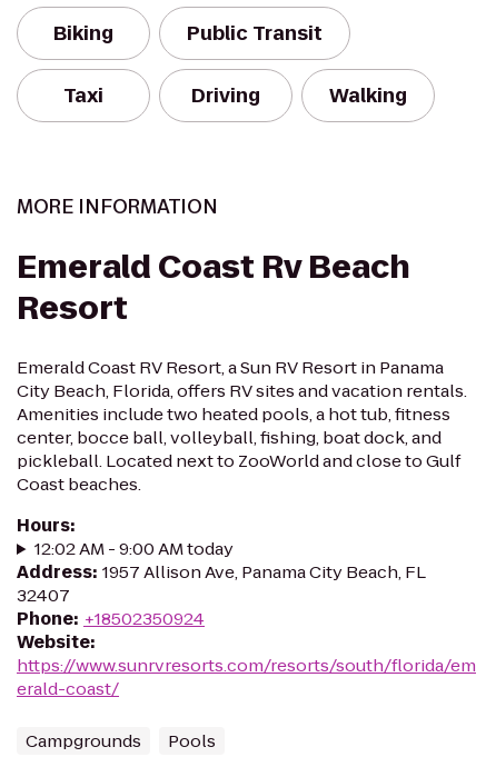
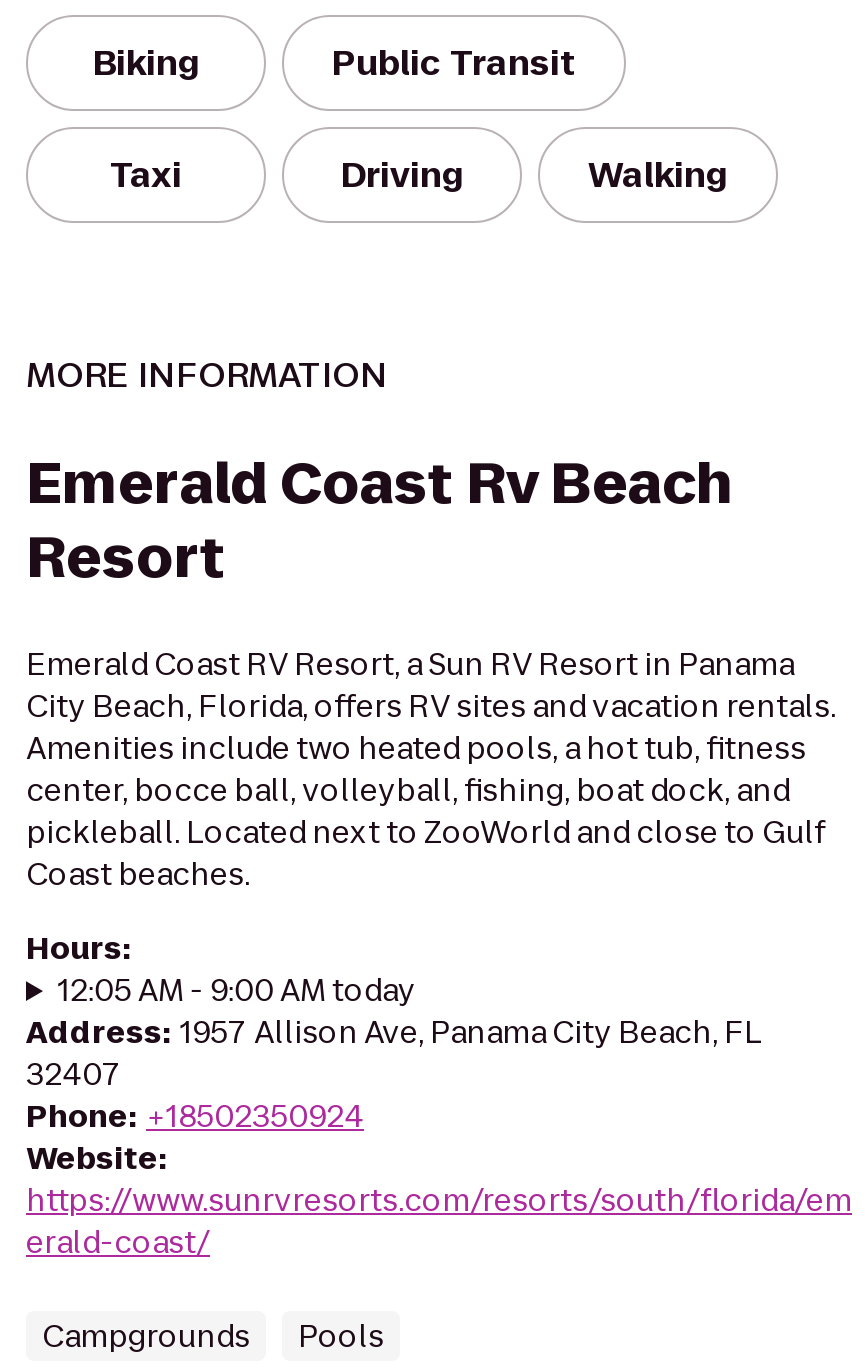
[34,537,233,560] 12:02 AM - 9:00 AM today -> [58,969,416,1011] 12:05 AM - 9:00 AM today

